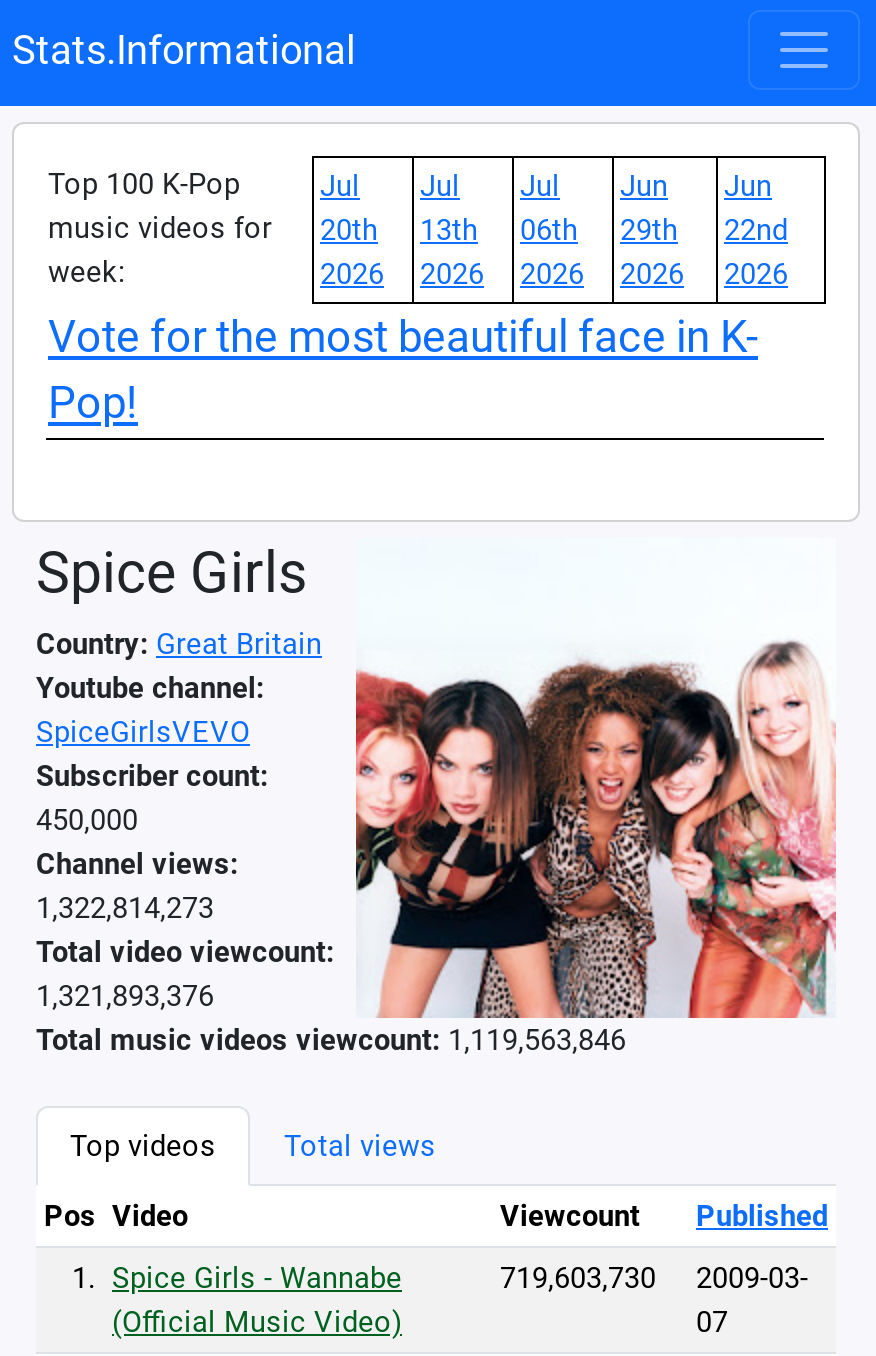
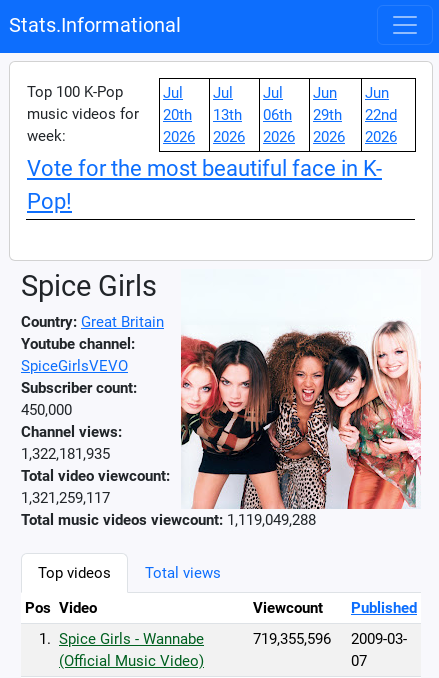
[36,890,214,926] 1,322,814,273 -> [21,445,110,463] 1,322,181,935
[36,978,214,1014] 1,321,893,376 -> [21,489,110,507] 1,321,259,117
[36,1022,626,1058] Total music videos viewcount: 1,119,563,846 -> [21,511,316,529] Total music videos viewcount: 1,119,049,288
[500,1260,808,1296] 719,603,730 2009-03- -> [253,630,407,648] 719,355,596 2009-03-

